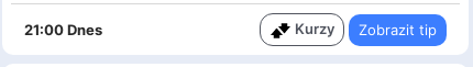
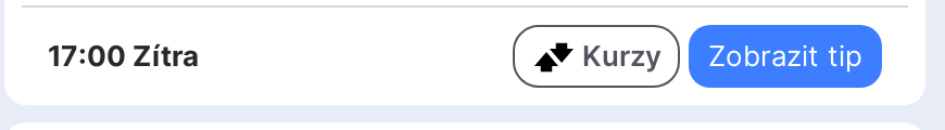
[24,21,102,39] 21:00 Dnes -> [48,39,200,74] 17:00 Zítra

